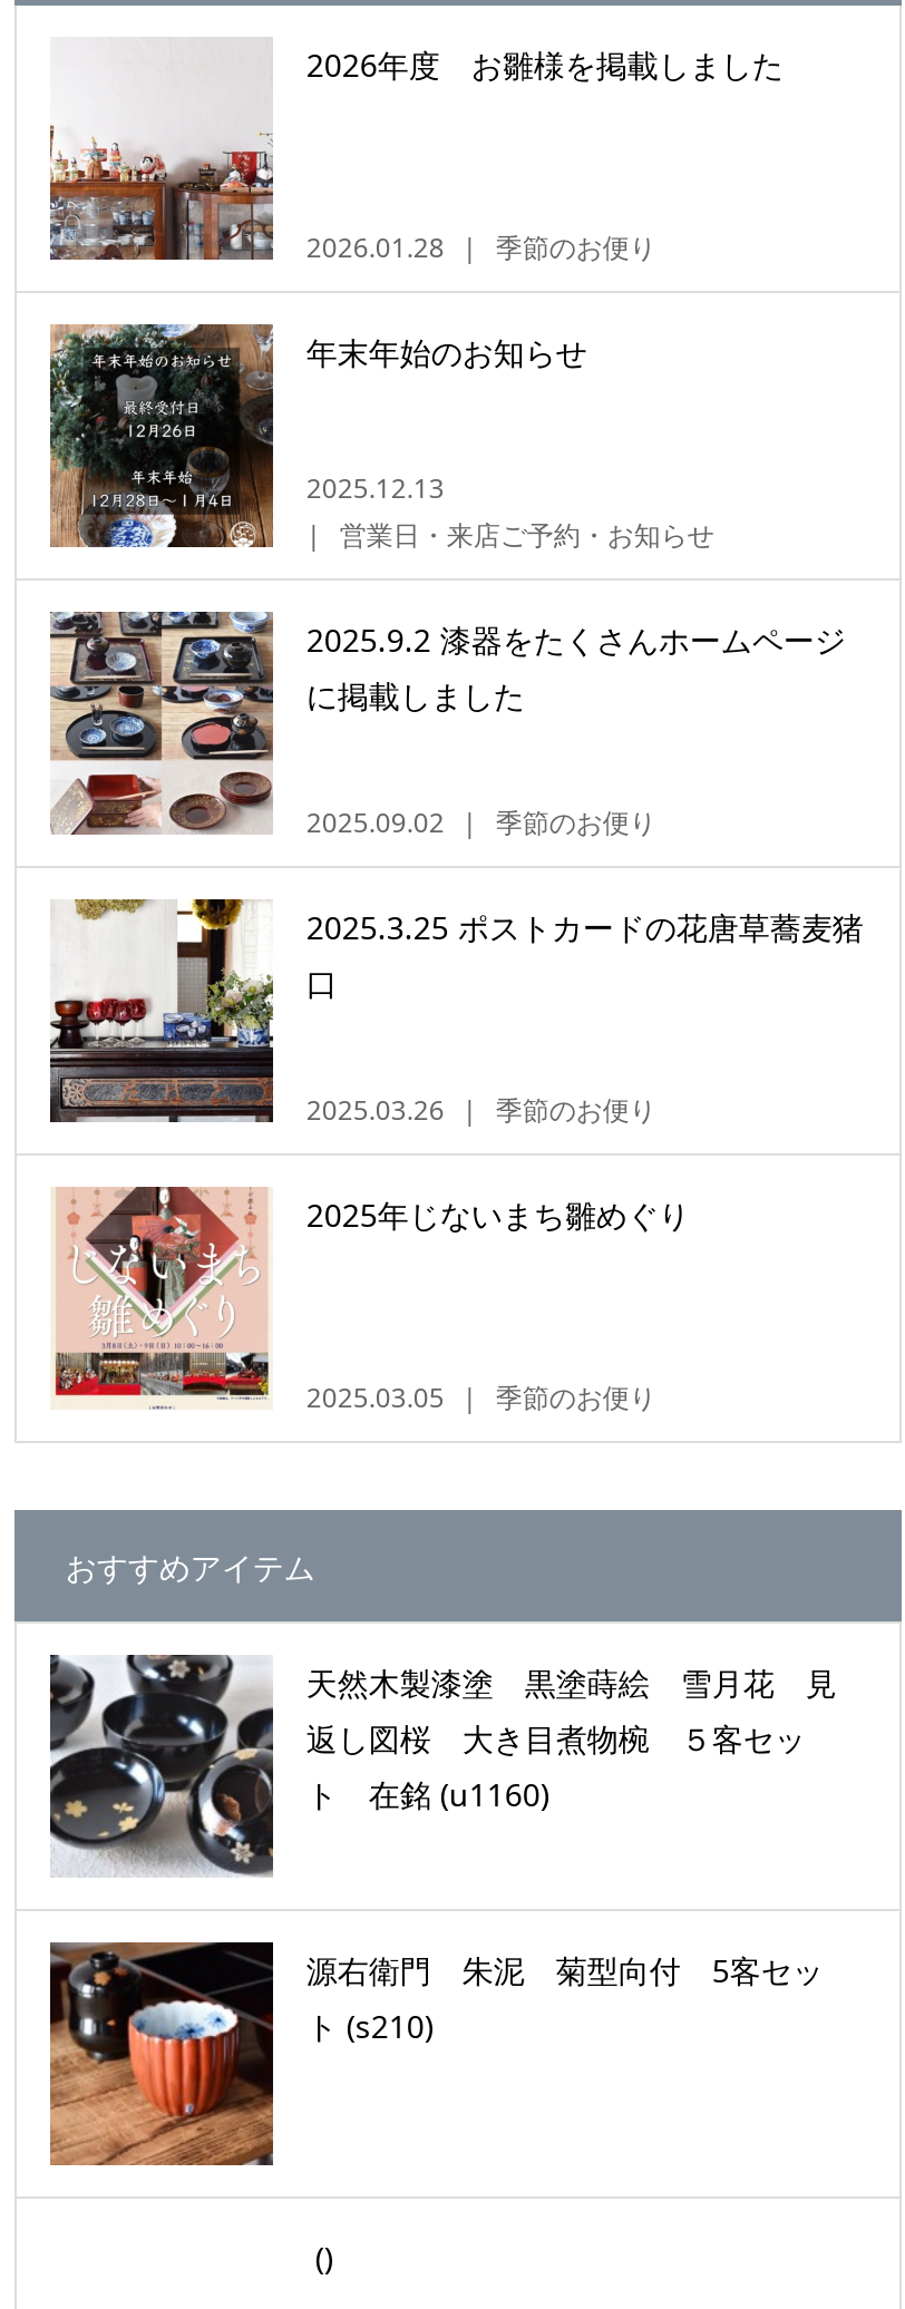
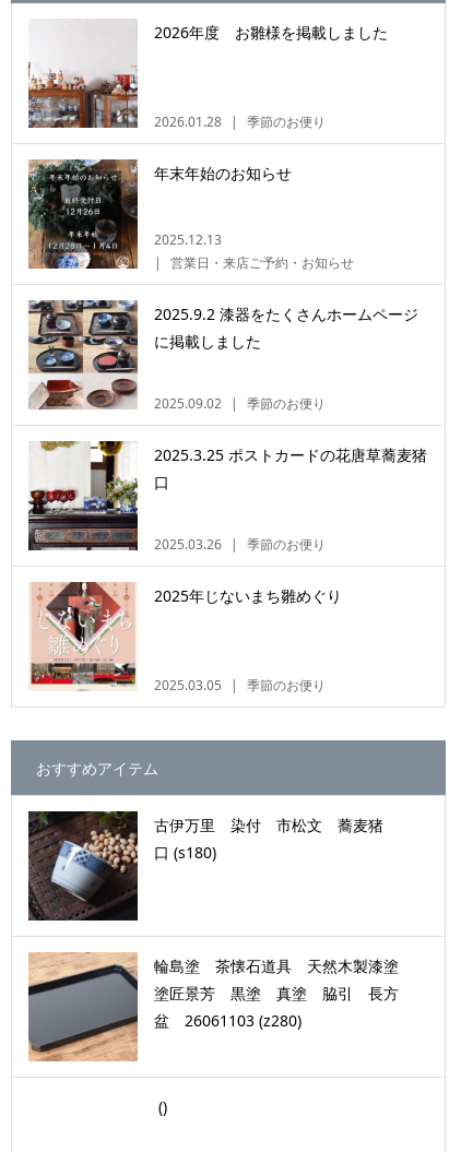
[50,1653,837,1878] [image] | 天然木製漆塗 黒塗蒔絵 雪月花 見 | 返し図桜 大き目煮物椀 ５客セッ | ト 在銘 (u1160) -> [27,810,383,922] [image] | 古伊万里 染付 市松文 蕎麦猪 | 口 (s180)
[48,1940,823,2167] [image] | 源右衛門 朱泥 菊型向付 5客セッ | ト (s210) -> [27,952,414,1061] [image] | 輪島塗 茶懐石道具 天然木製漆塗 | 塗匠景芳 黒塗 真塗 脇引 長方 | 盆 26061103 (z280)

